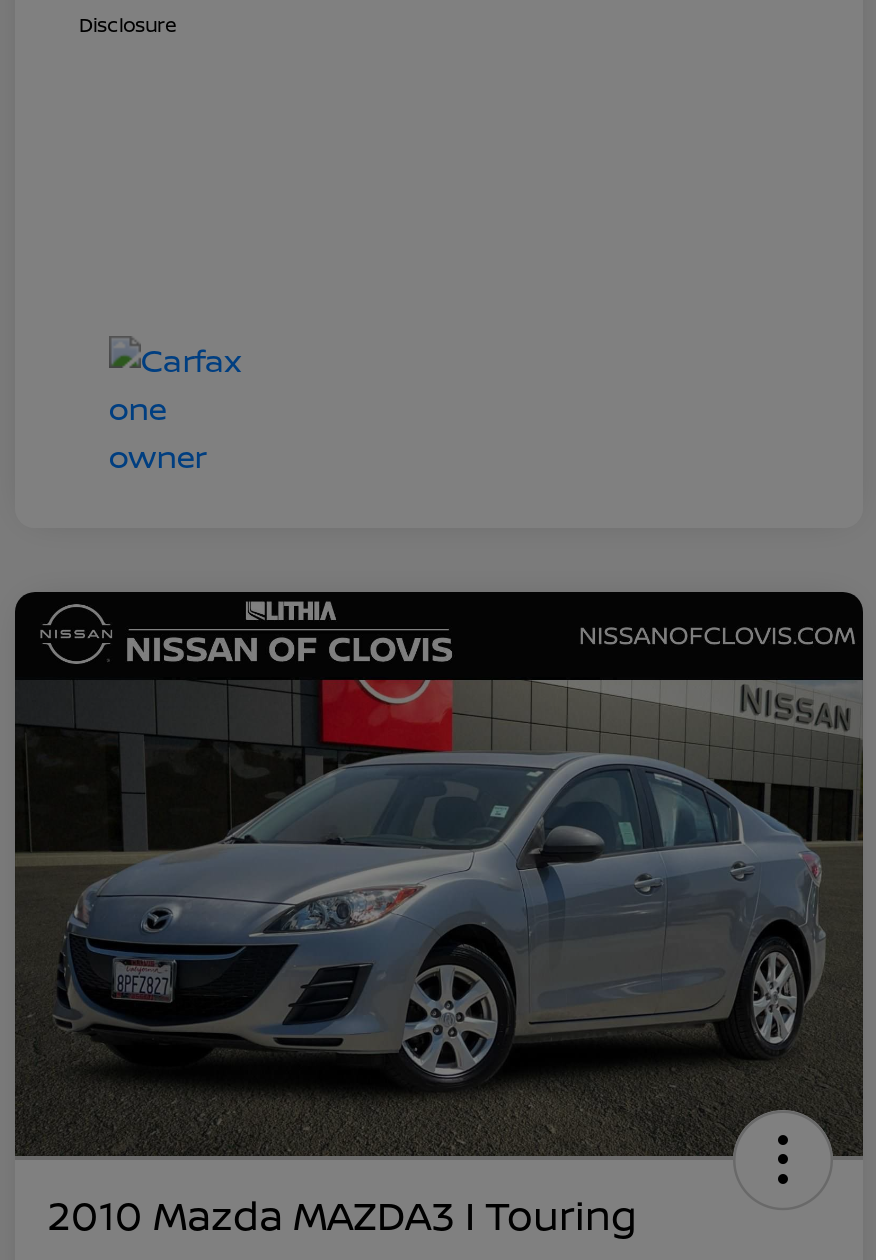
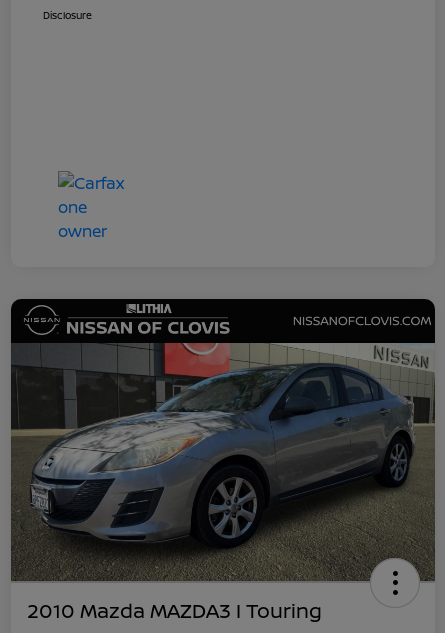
[15,680,863,1154] [image] -> [12,343,435,581] [image]

